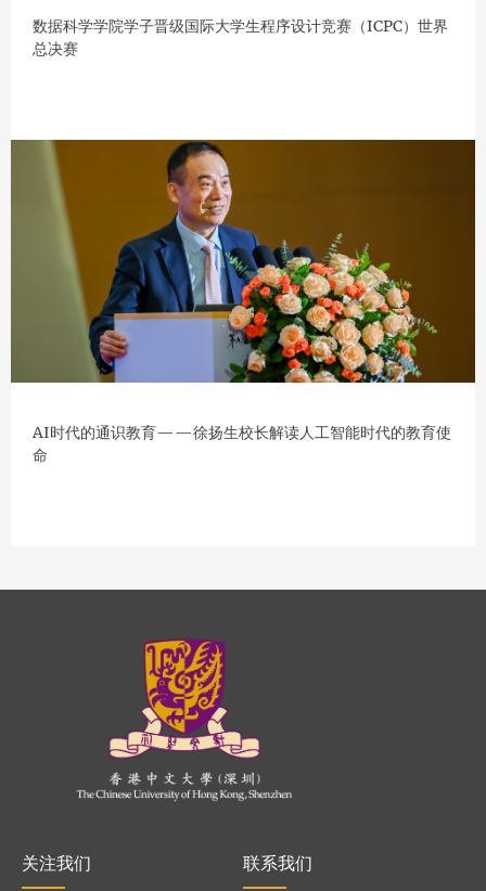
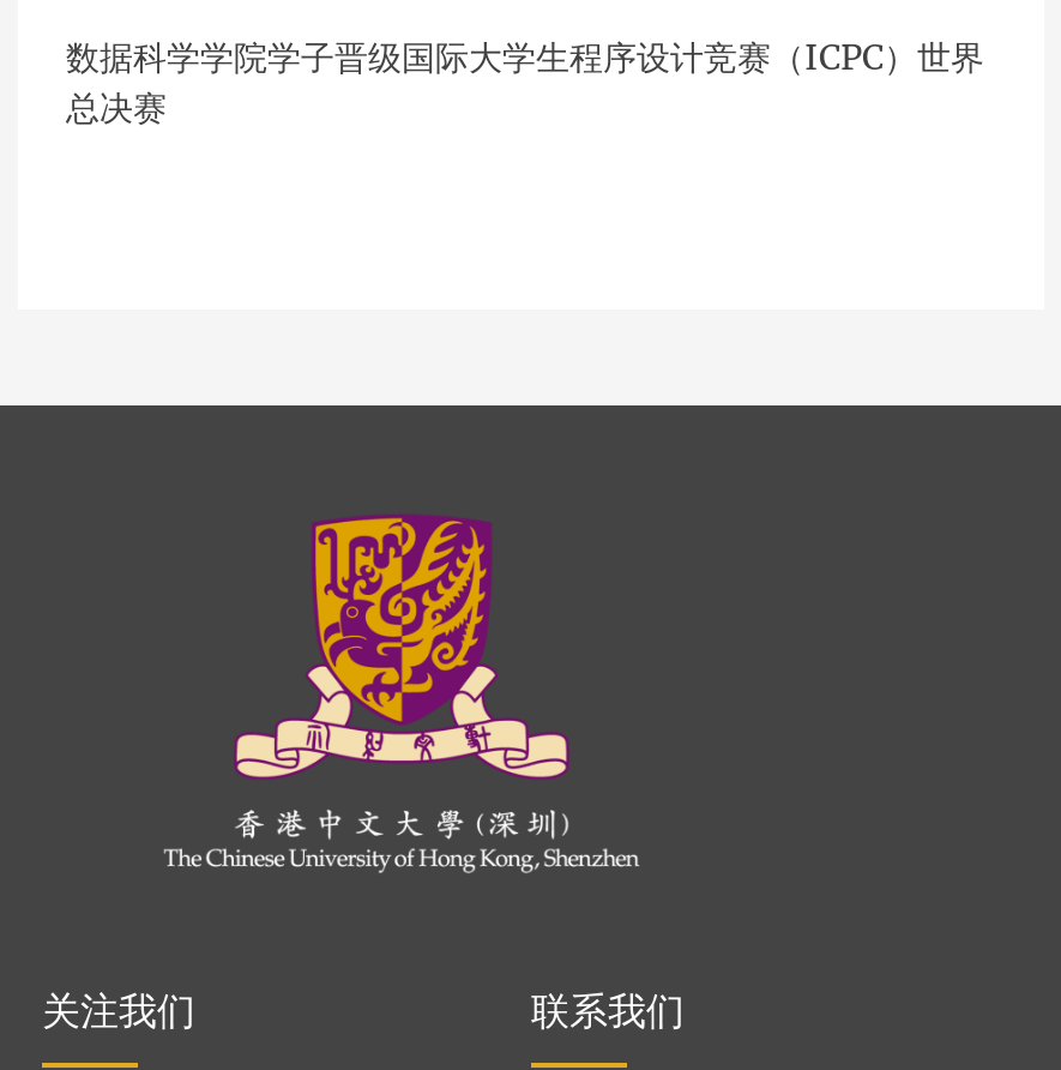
[10,139,476,465] [image] | AI时代的通识教育——徐扬生校长解读人工智能时代的教育使 | 命 -> none

